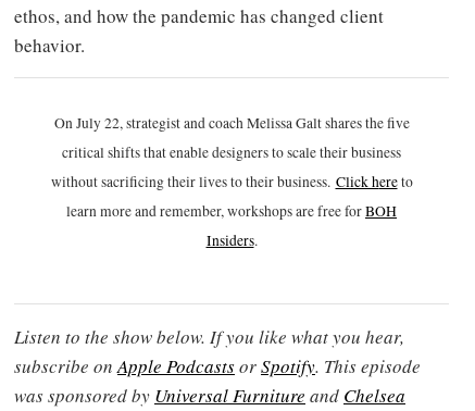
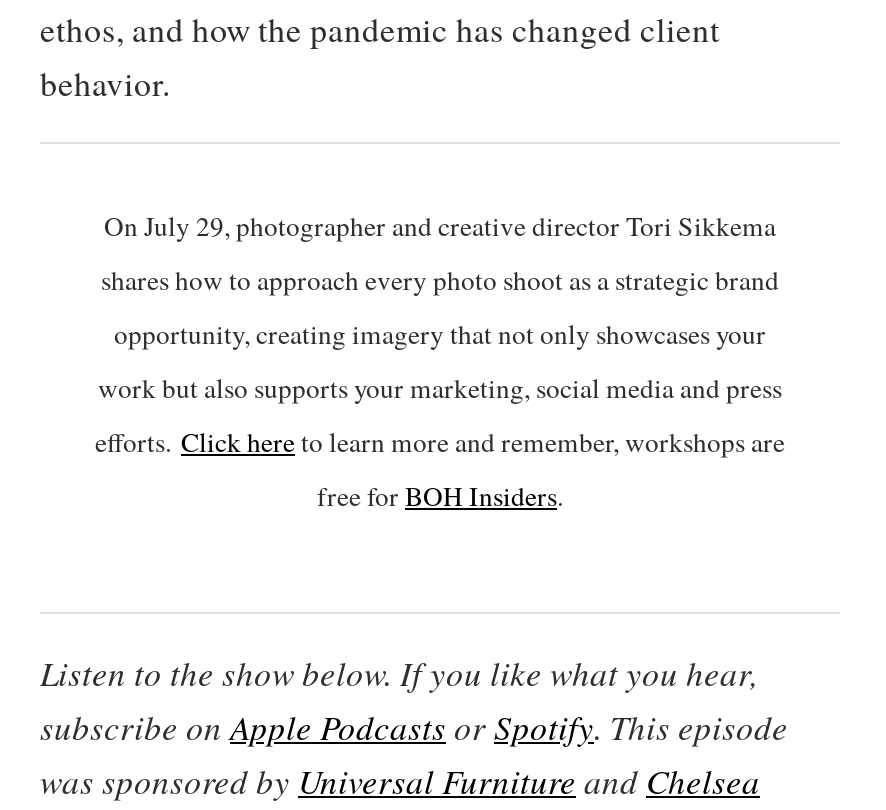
[51,114,412,251] On July 22, strategist and coach Melissa Galt shares the five | critical shifts that enable designers to scale their business | without sacrificing their lives to their business. Click here to | learn more and remember, workshops are free for BOH | Insiders. -> [95,209,785,515] On July 29, photographer and creative director Tori Sikkema | shares how to approach every photo shoot as a strategic brand | opportunity, creating imagery that not only showcases your | work but also supports your marketing, social media and press | efforts. Click here to learn more and remember, workshops are | free for BOH Insiders.

